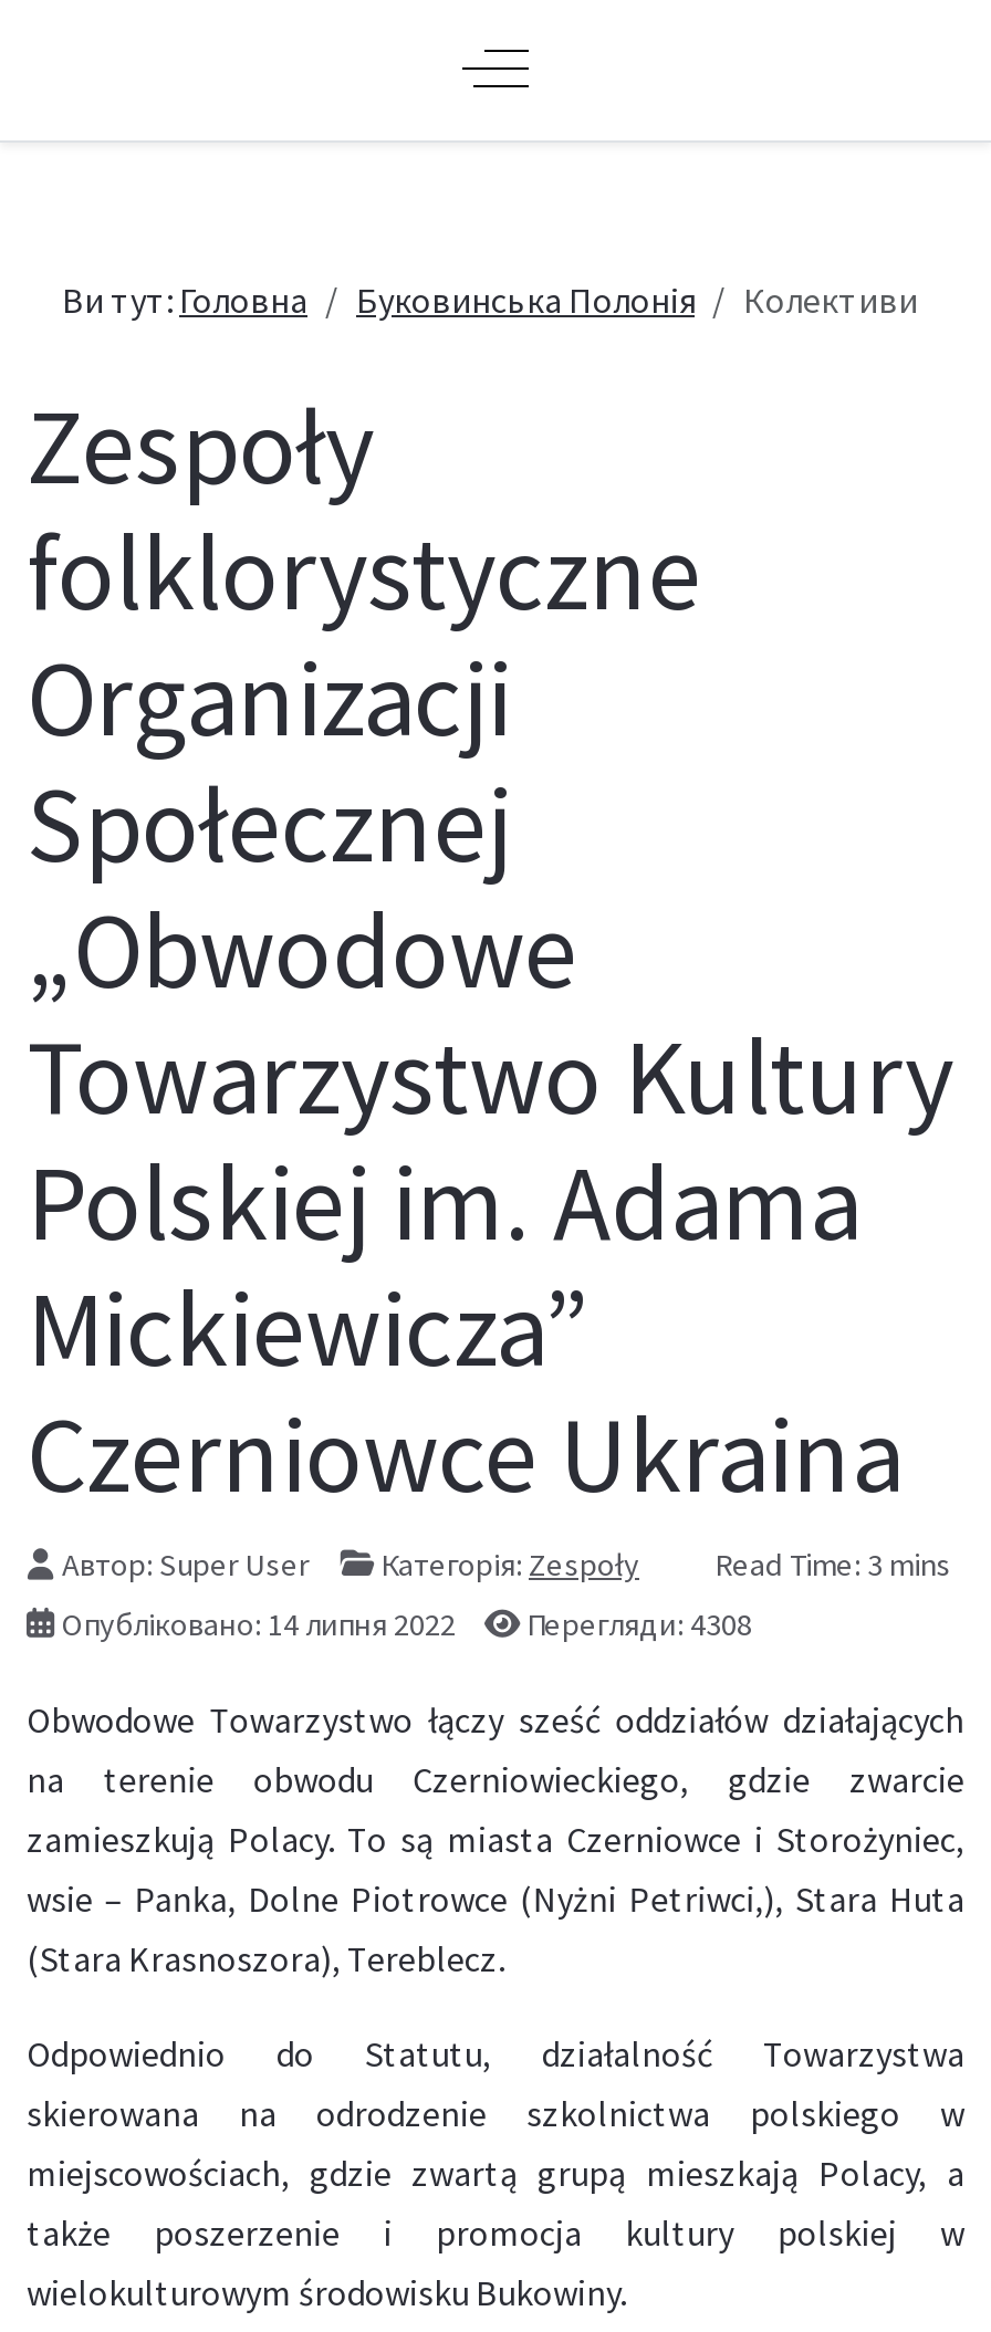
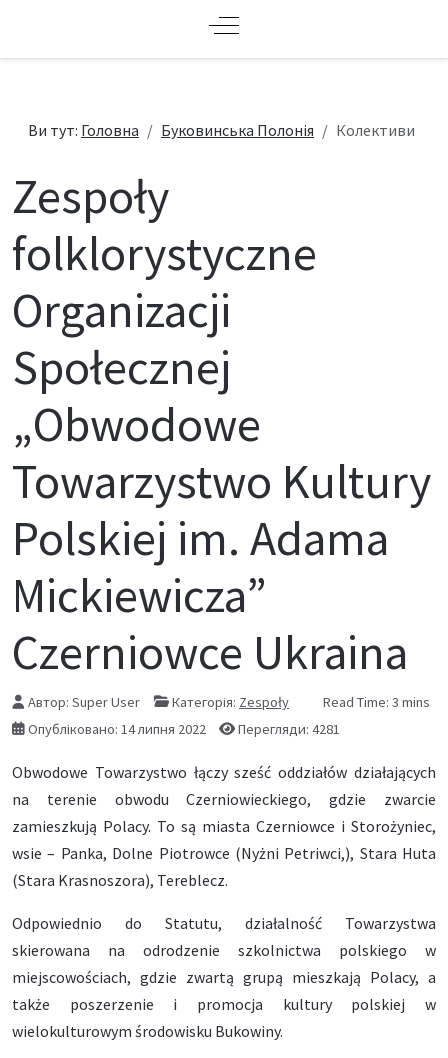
[62,1604,752,1644] Опубліковано: 14 липня 2022 Перегляди: 4308 -> [28,720,340,738] Опубліковано: 14 липня 2022 Перегляди: 4281

